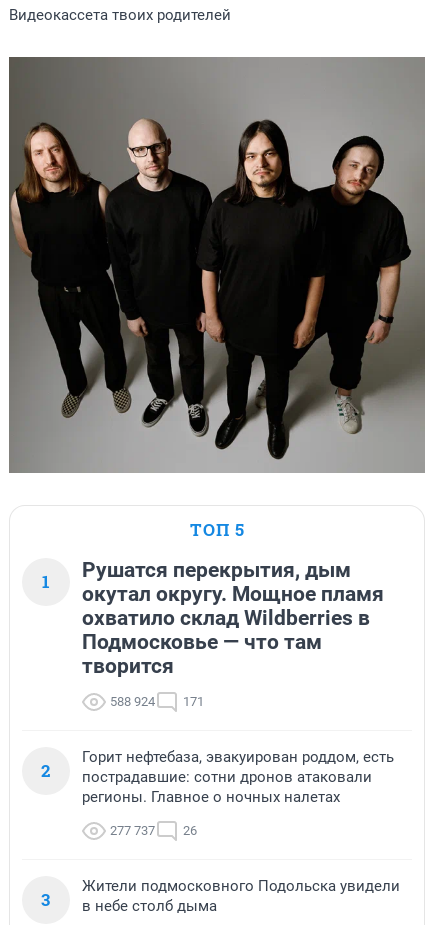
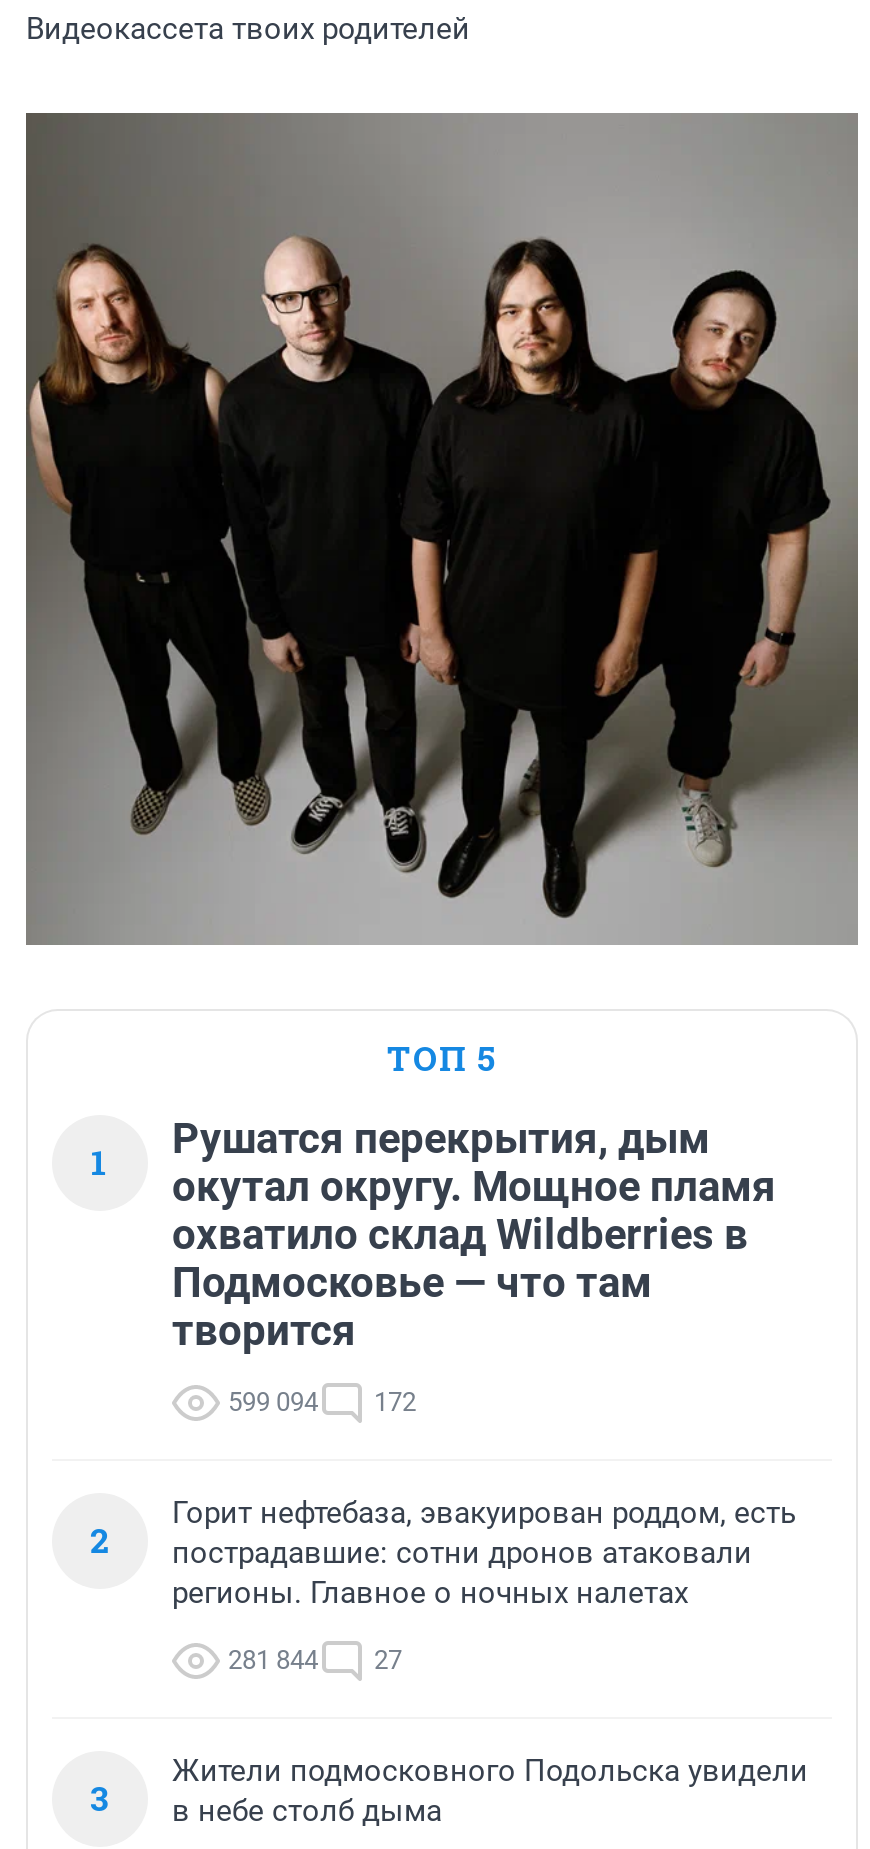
[110,694,155,709] 588 924 -> [228,1388,318,1418] 599 094
[183,694,204,709] 171 -> [374,1388,416,1418] 172
[110,823,155,838] 277 737 -> [228,1646,318,1676] 281 844
[183,823,197,838] 26 -> [374,1646,402,1676] 27

